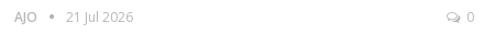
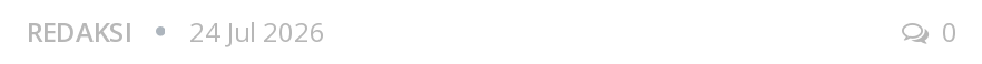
[14,7,133,26] AJO | 21 Jul 2026 -> [27,13,325,50] REDAKSI | 24 Jul 2026

